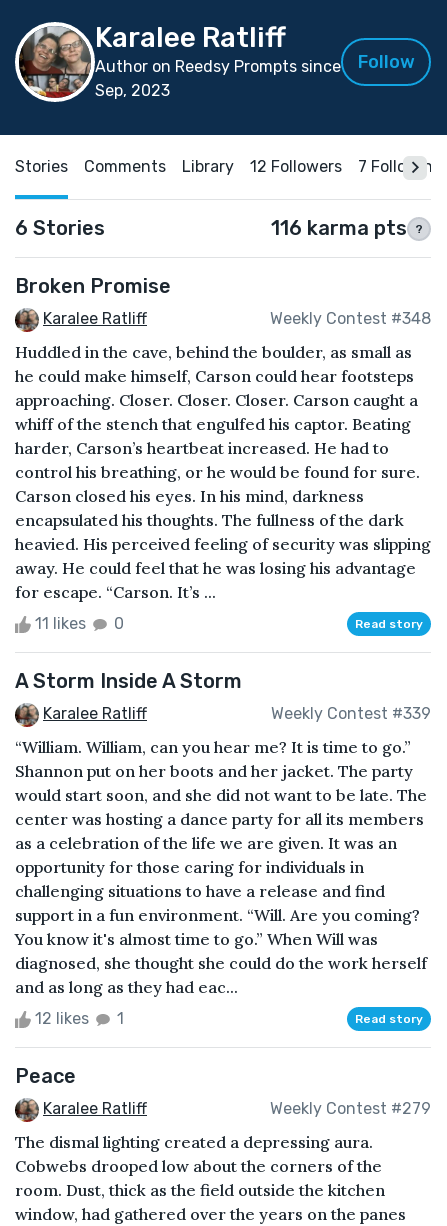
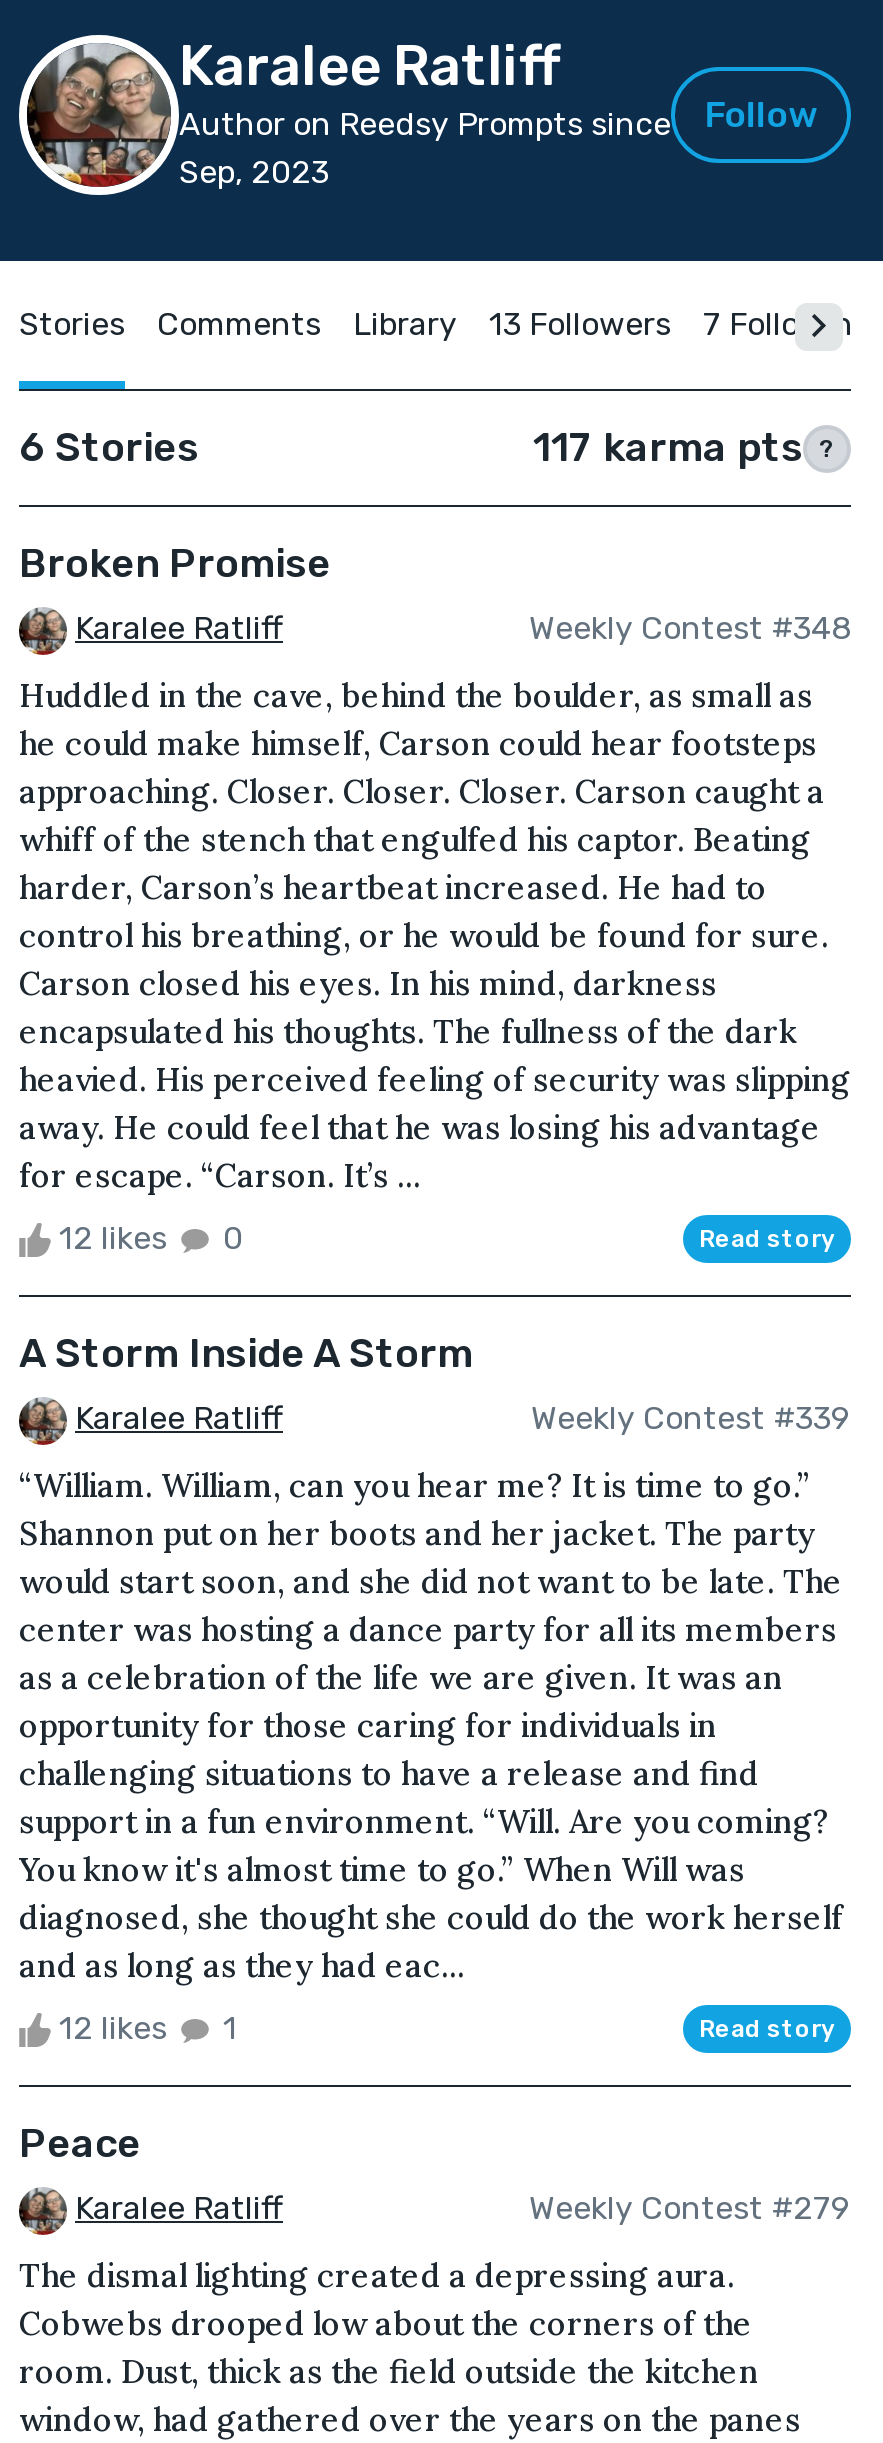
[250,157,342,176] 12 Followers -> [489,305,671,343] 13 Followers
[271,216,423,240] 116 karma pts ? -> [533,423,835,471] 117 karma pts ?
[31,614,124,633] 11 likes 0 -> [51,1219,243,1257] 12 likes 0

